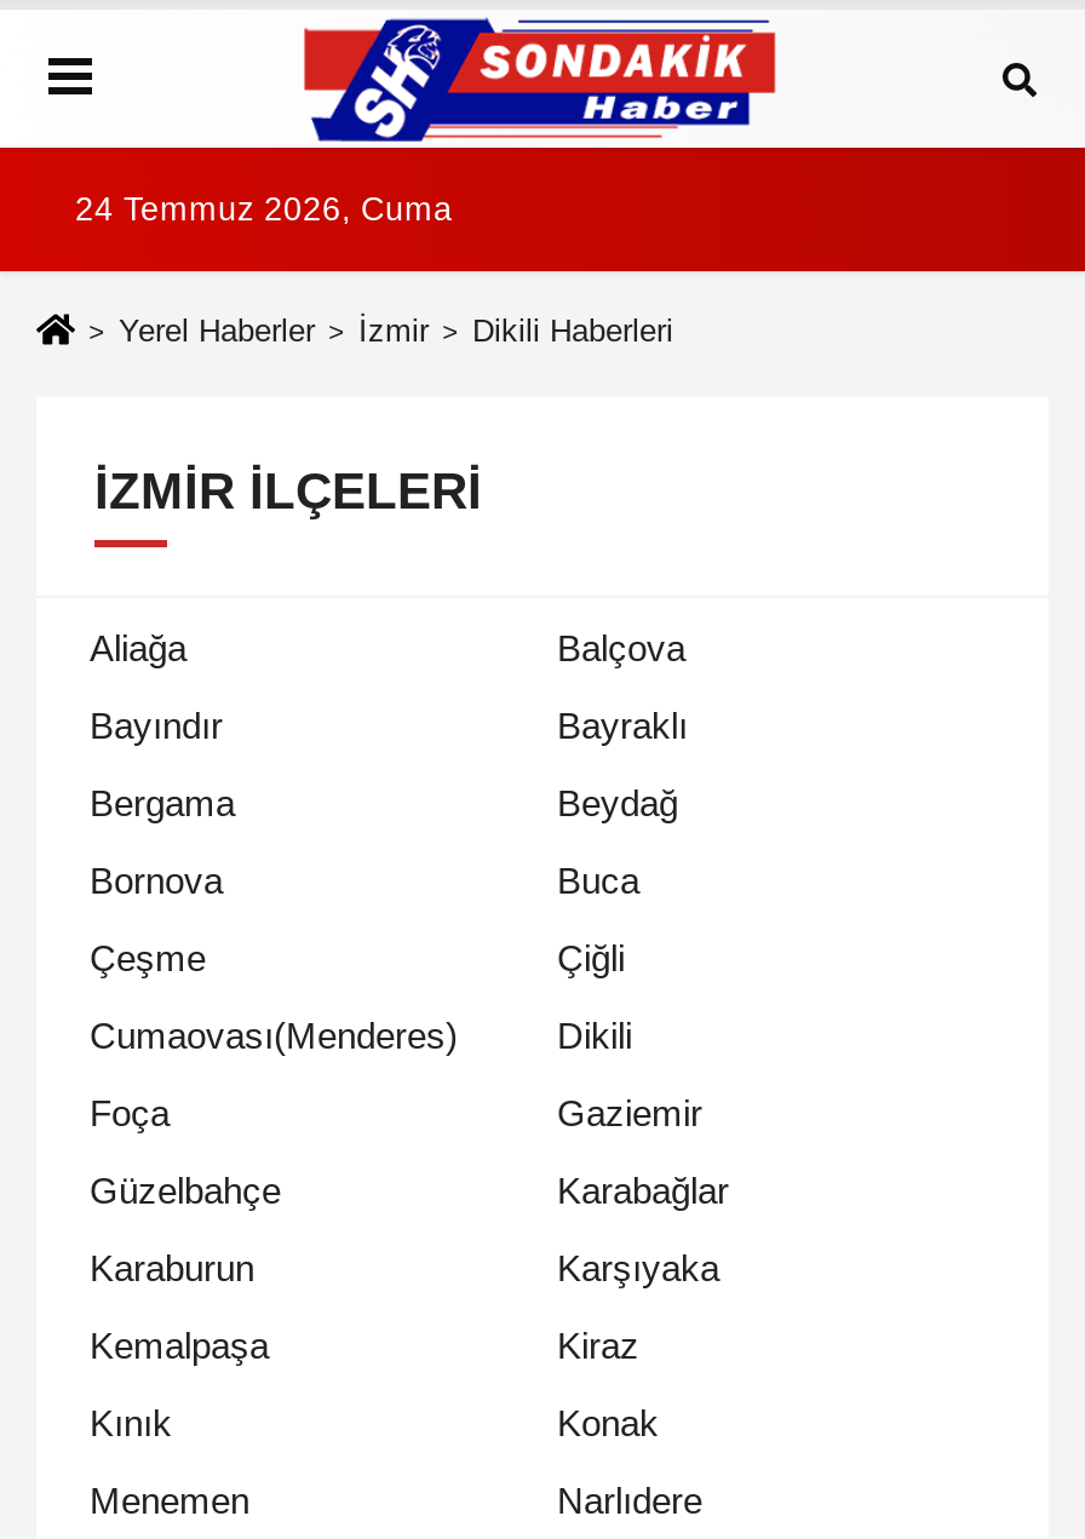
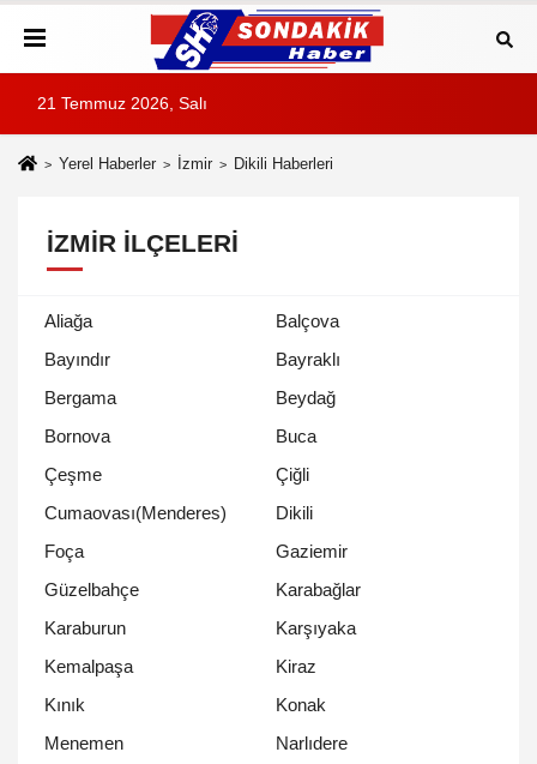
[75,191,453,228] 24 Temmuz 2026, Cuma -> [37,95,207,113] 21 Temmuz 2026, Salı

